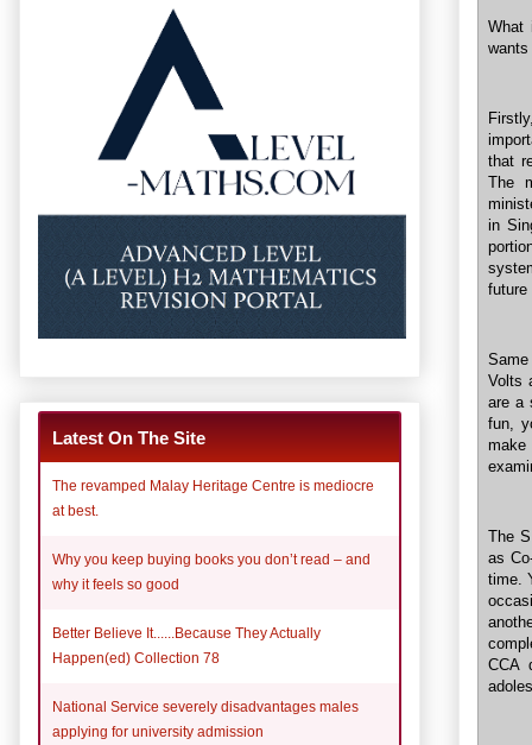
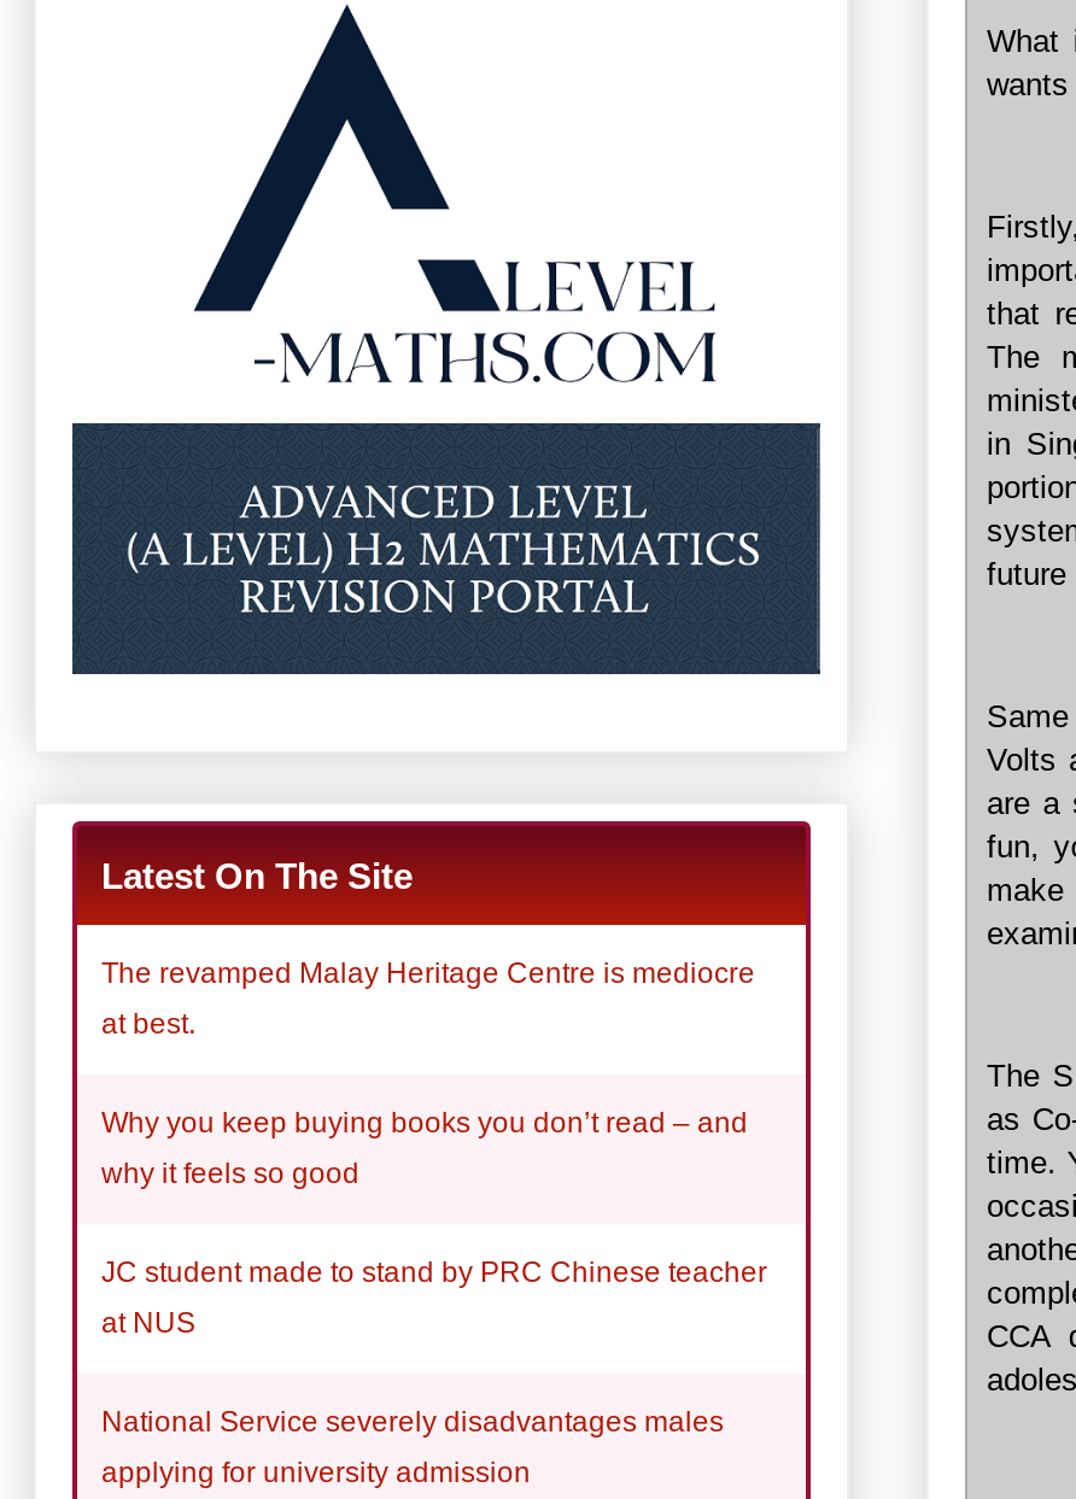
[52,625,321,642] Better Believe It......Because They Actually -> [101,1255,767,1289] JC student made to stand by PRC Chinese teacher
[52,650,220,666] Happen(ed) Collection 78 -> [101,1306,195,1340] at NUS

